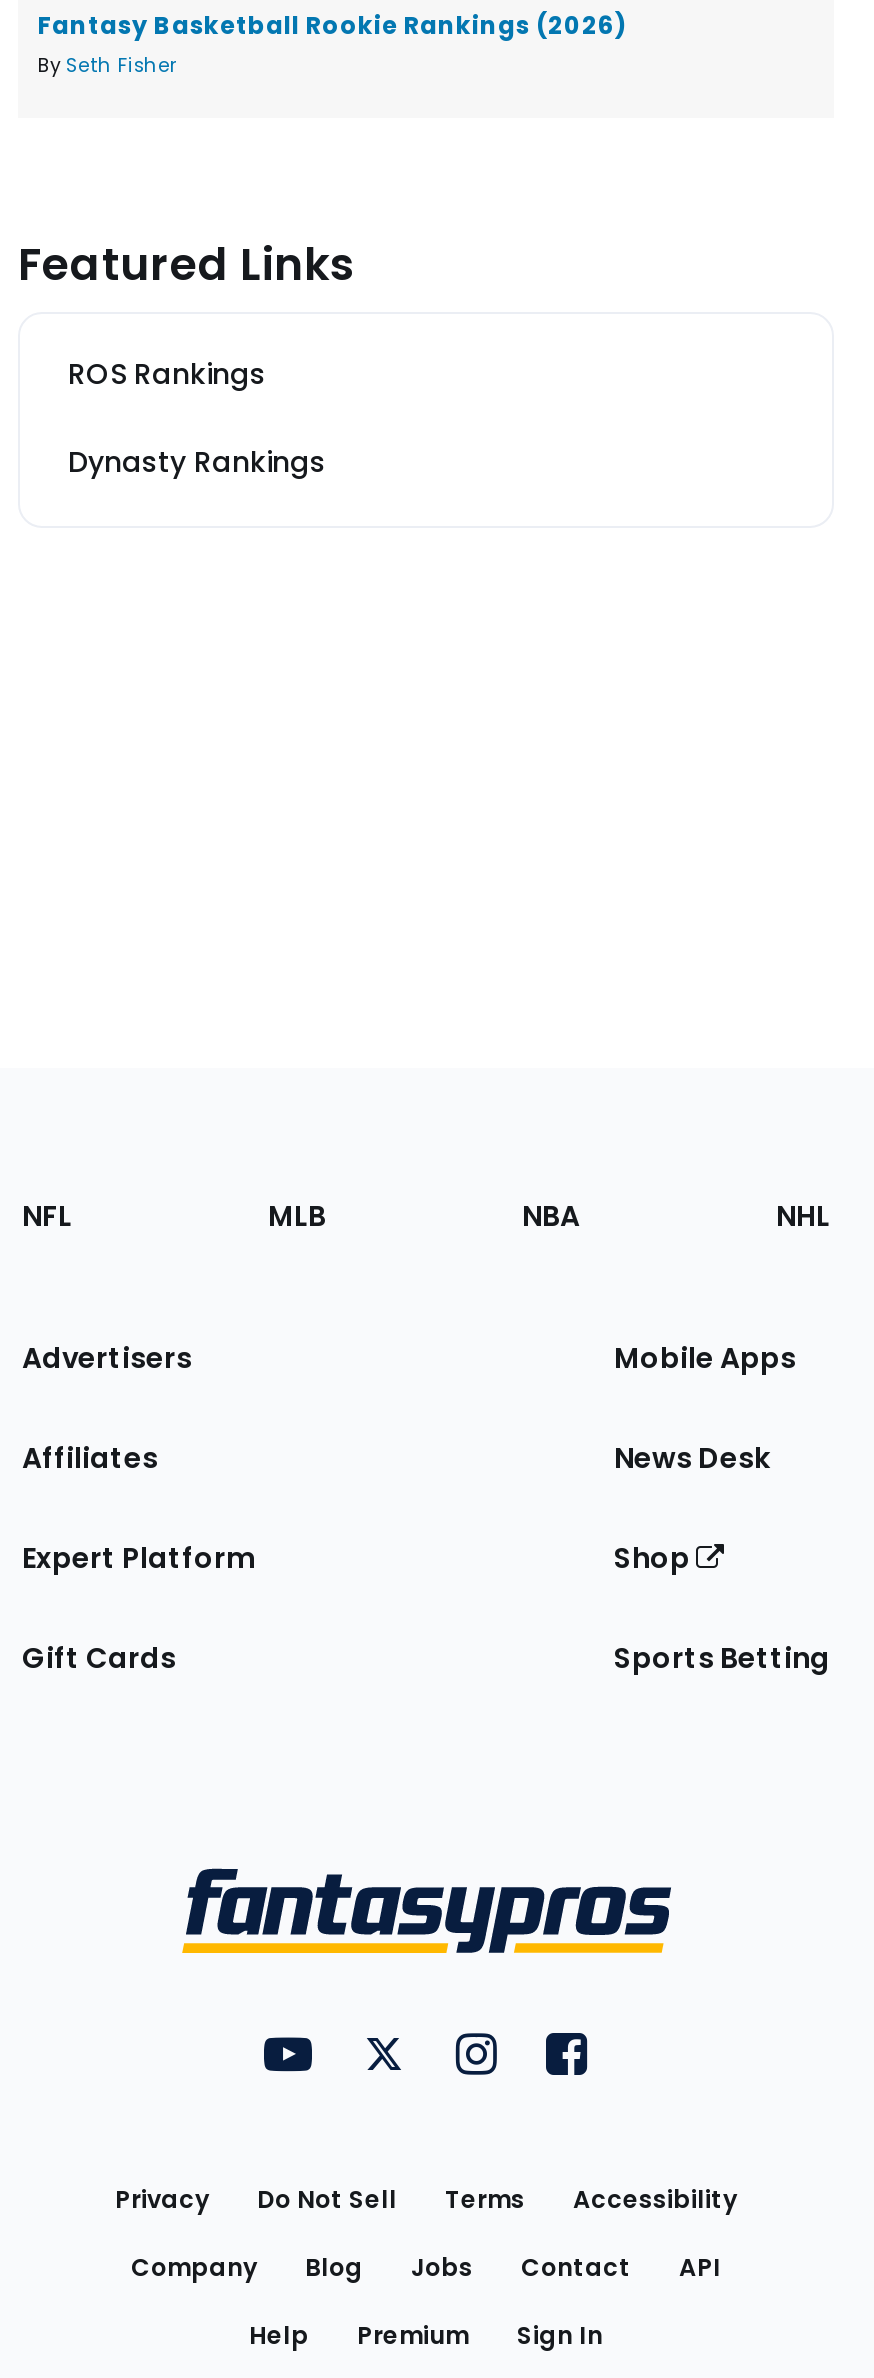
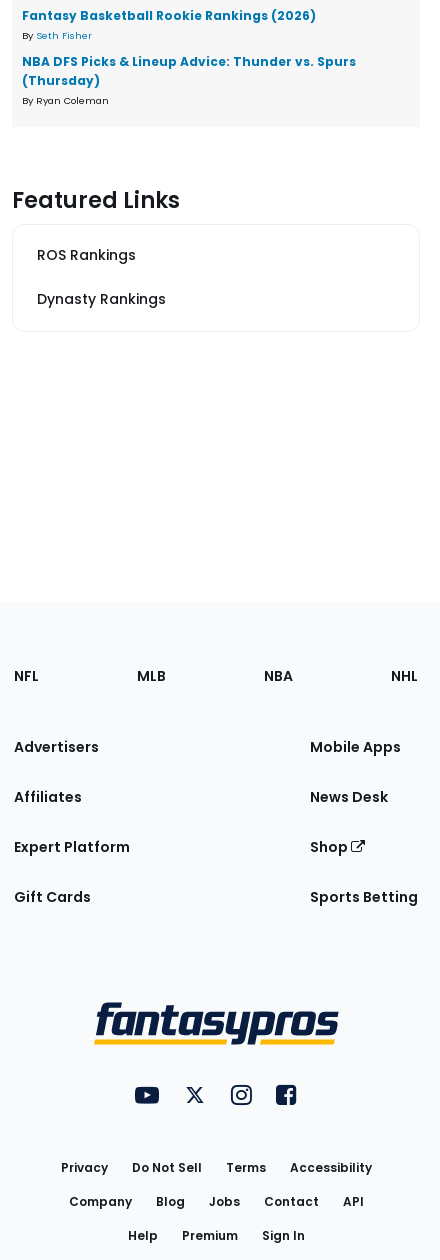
none -> [22,53,356,107] NBA DFS Picks & Lineup Advice: Thunder vs. Spurs | (Thursday) | By Ryan Coleman

